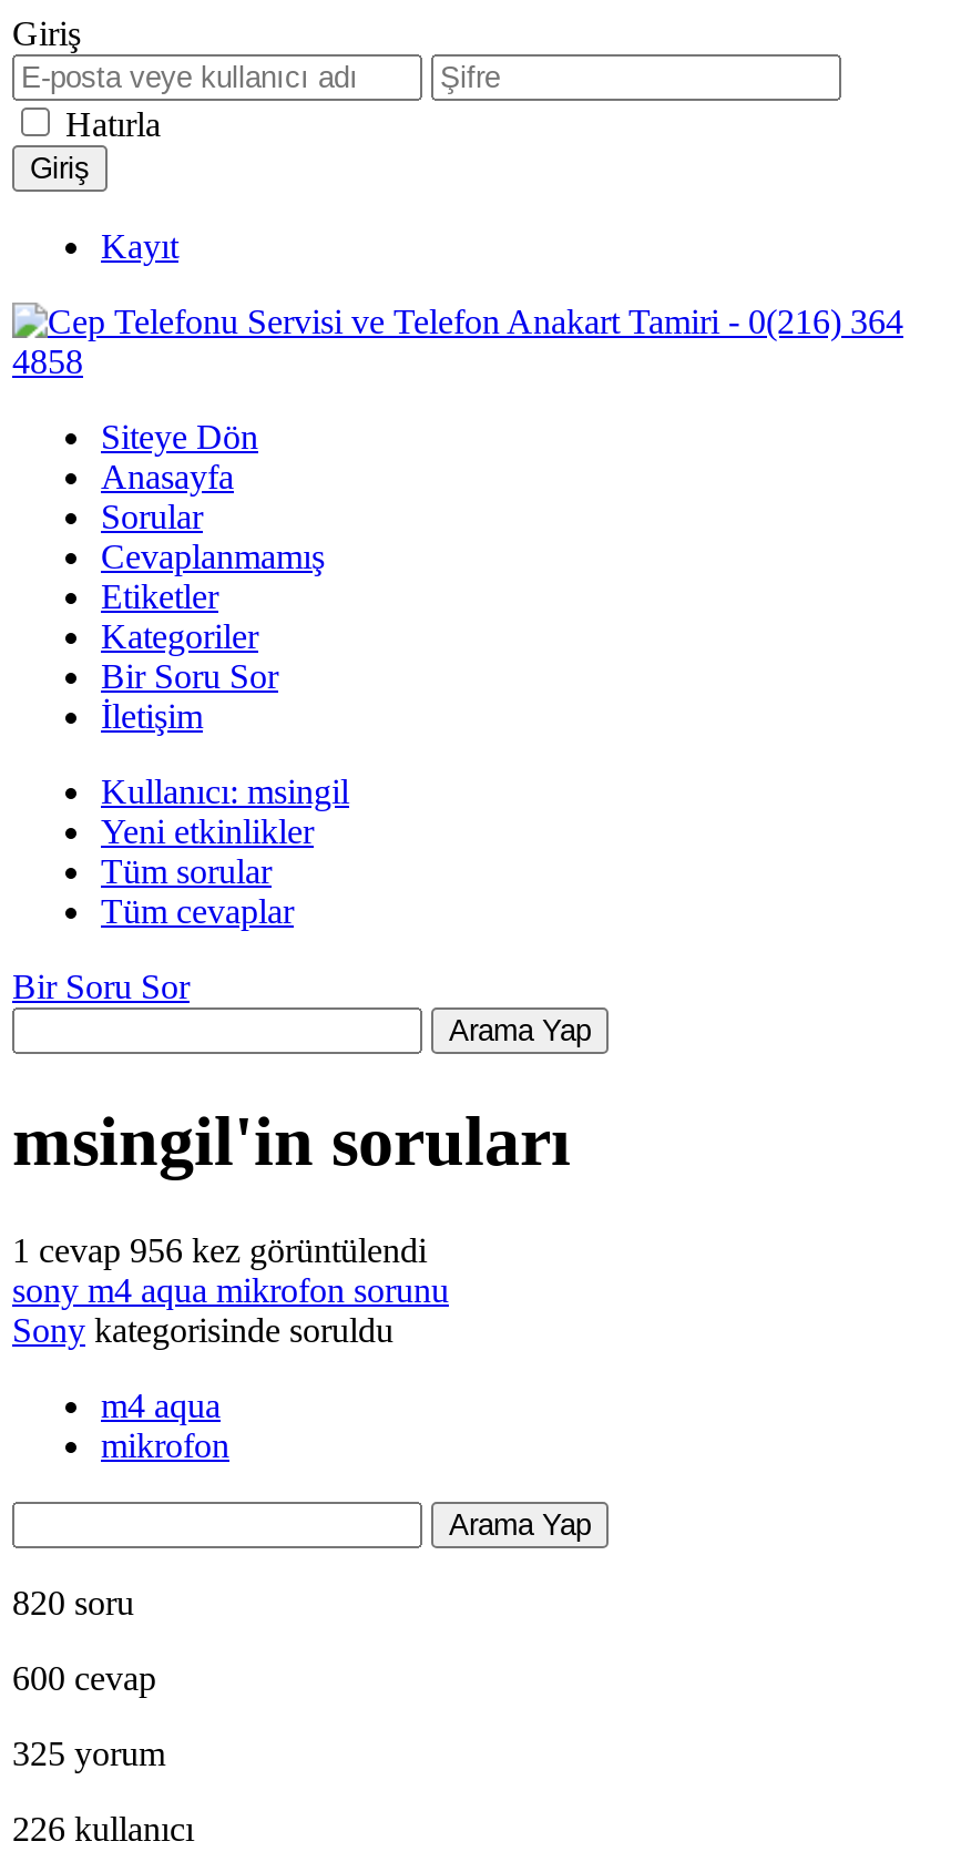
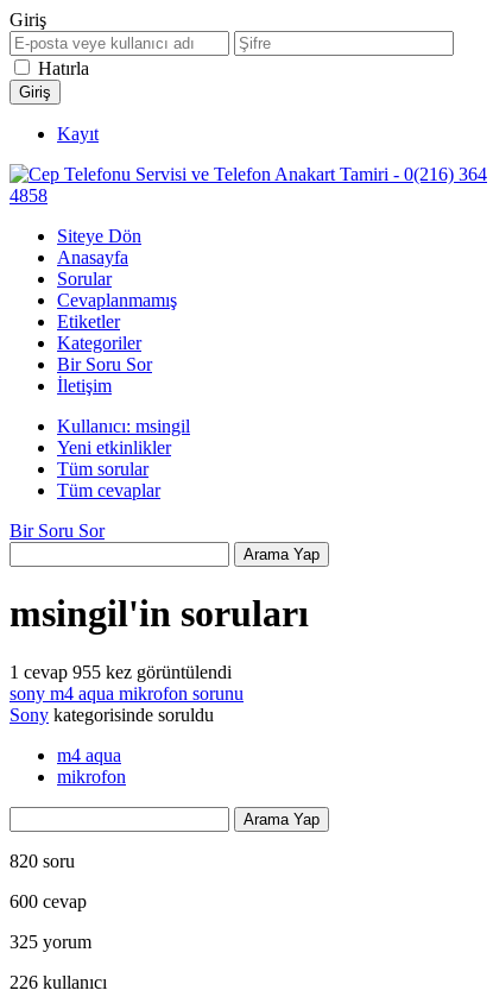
[12,1231,427,1269] 1 cevap 956 kez görüntülendi -> [10,662,232,682] 1 cevap 955 kez görüntülendi

